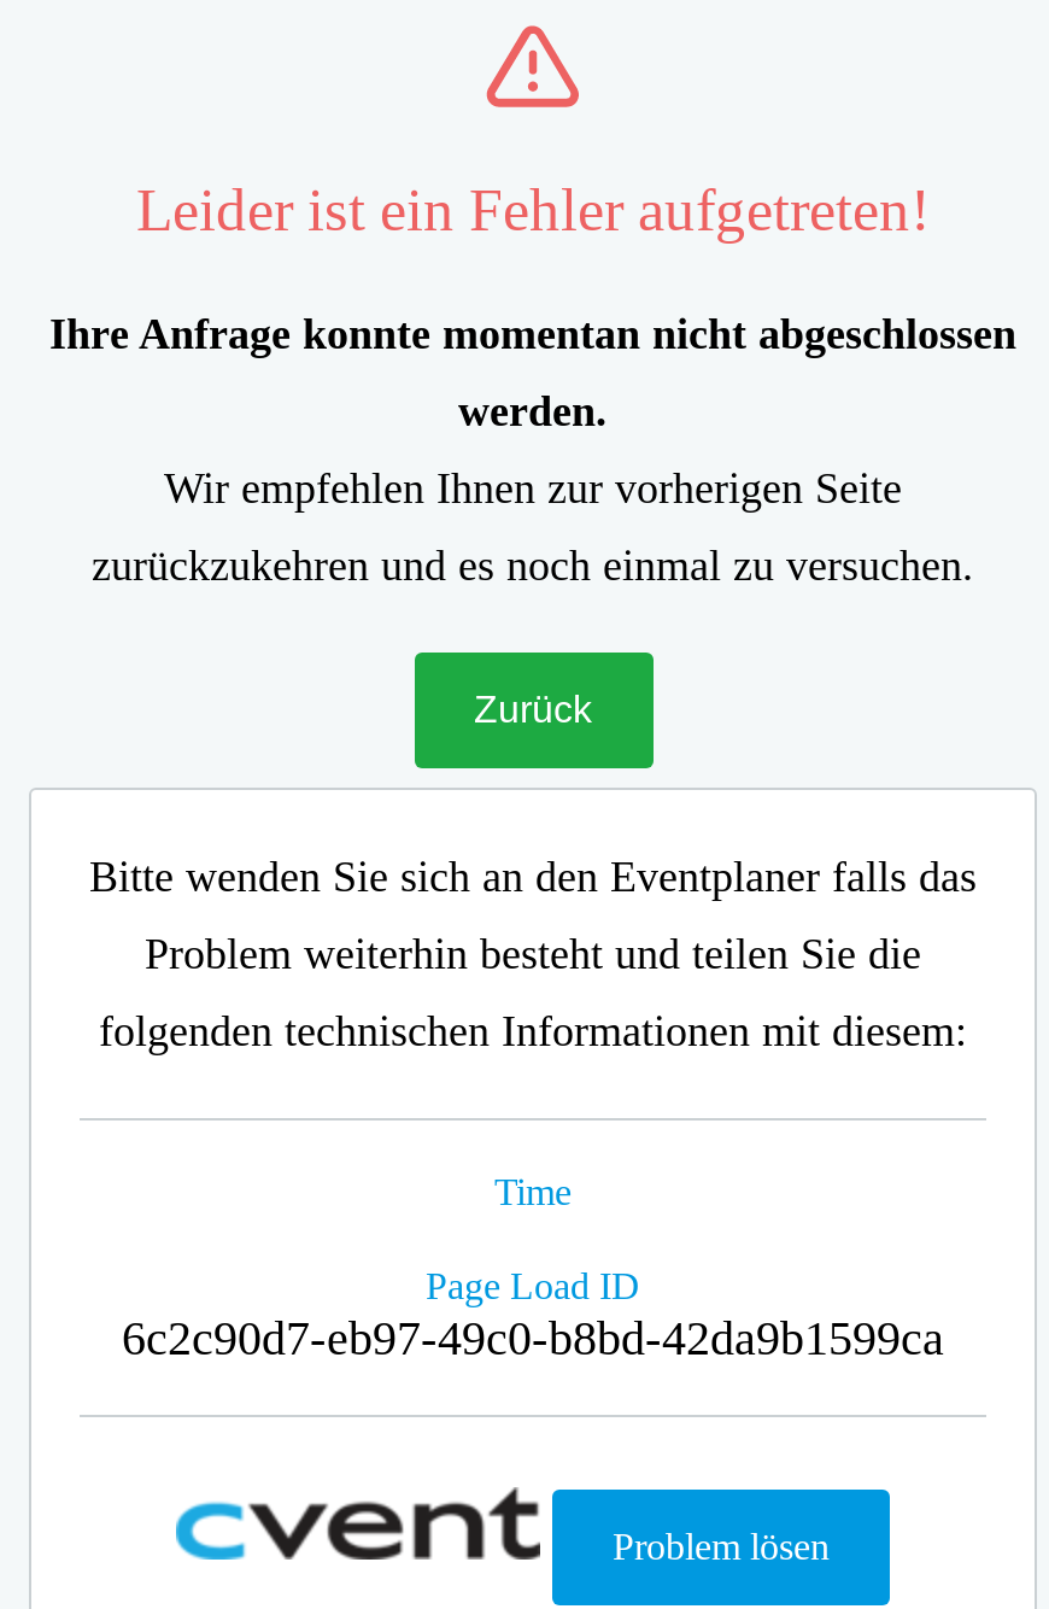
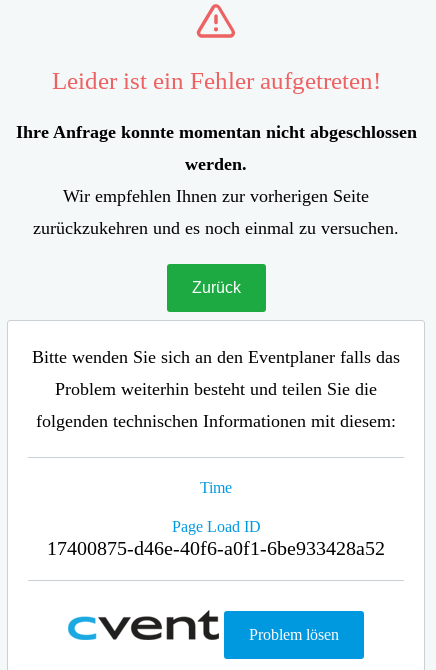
[122,1311,944,1364] 6c2c90d7-eb97-49c0-b8bd-42da9b1599ca -> [47,537,385,559] 17400875-d46e-40f6-a0f1-6be933428a52

